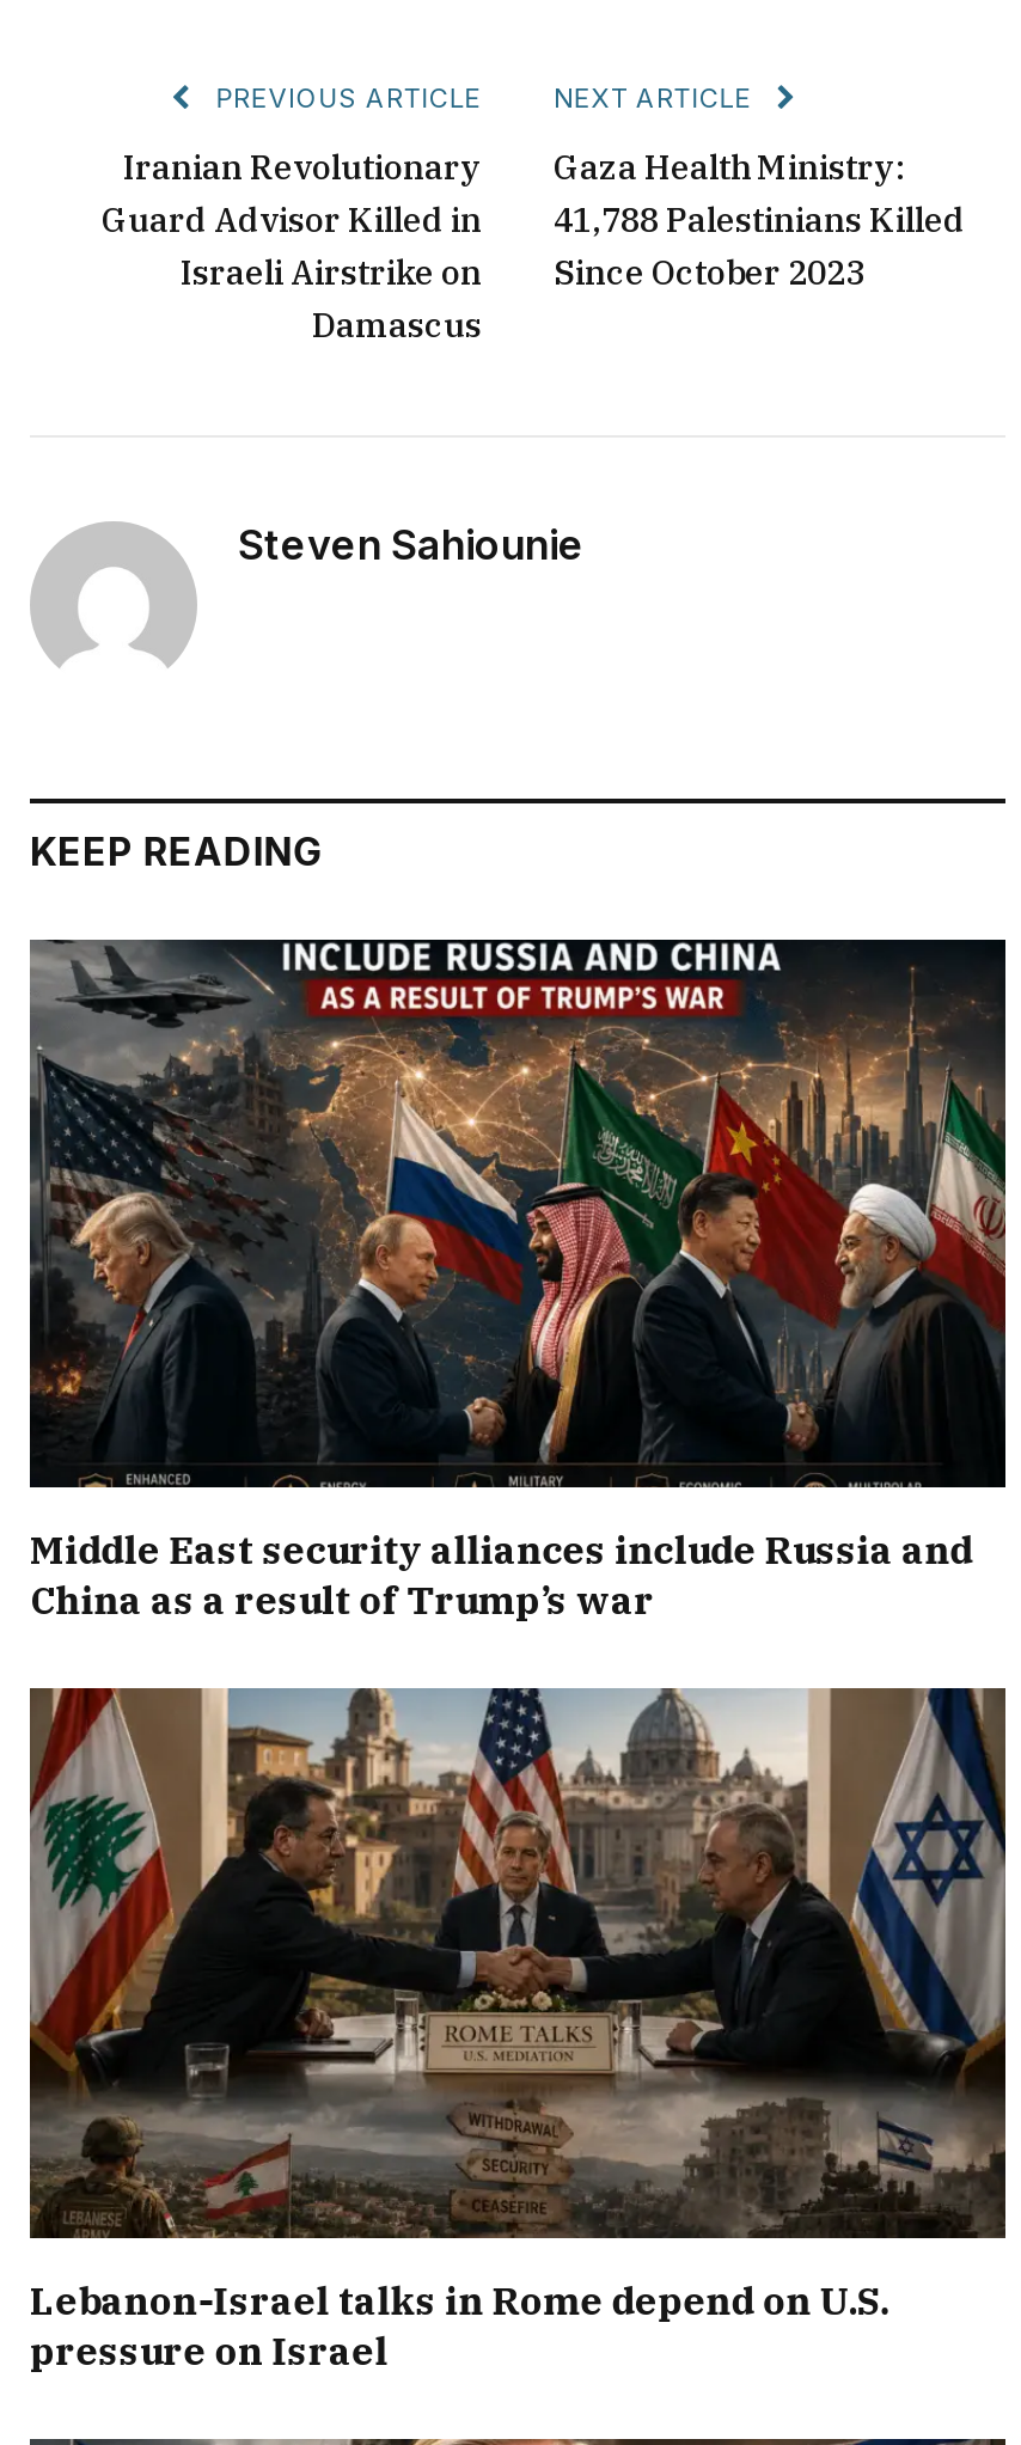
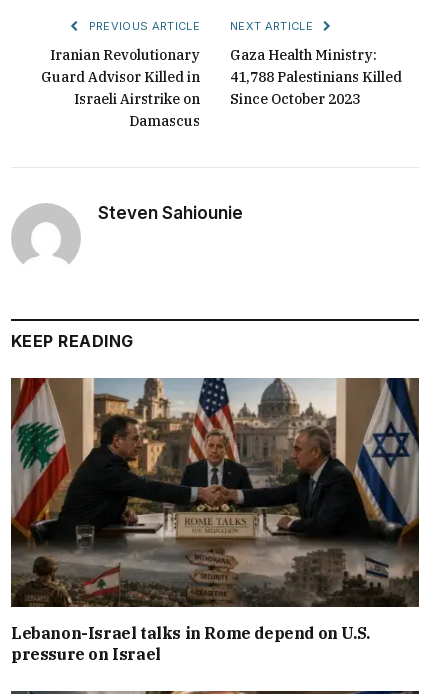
[30,937,1008,1624] [image] | Middle East security alliances include Russia and | China as a result of Trump’s war -> none

